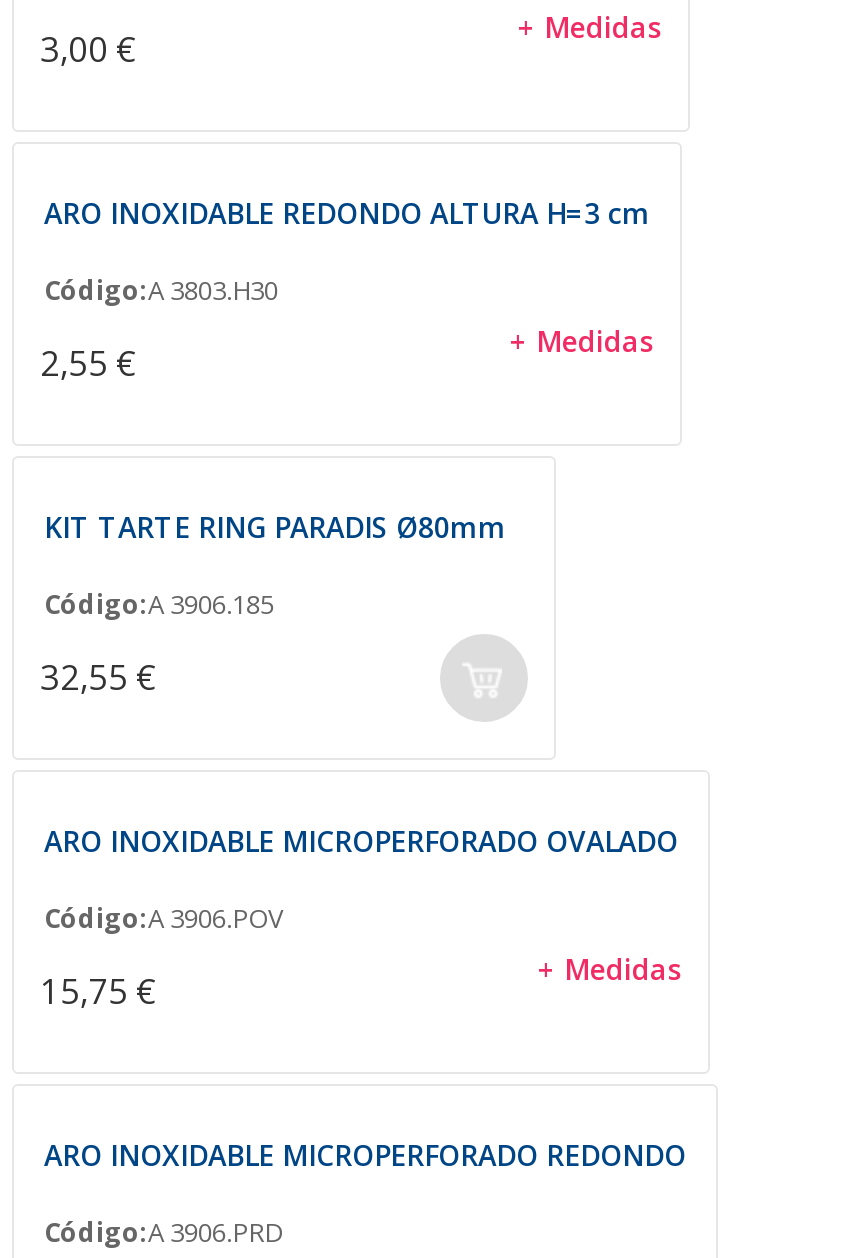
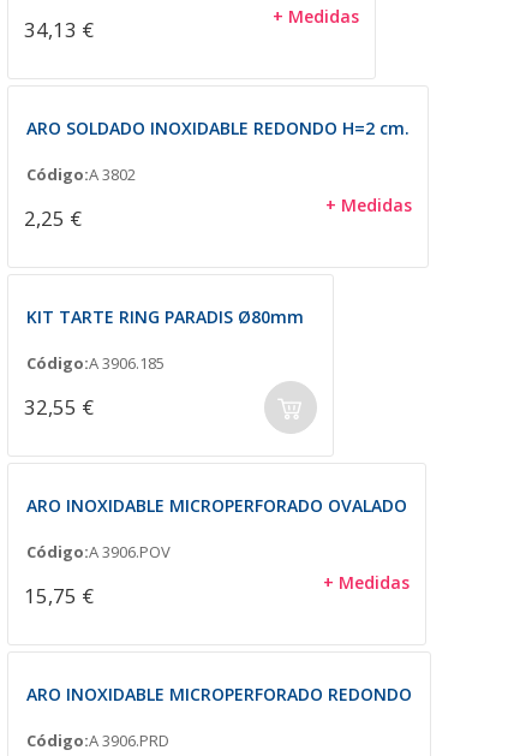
[40,26,136,72] 3,00 € -> [24,16,94,43] 34,13 €
[44,194,650,232] ARO INOXIDABLE REDONDO ALTURA H=3 cm -> [26,116,410,139] ARO SOLDADO INOXIDABLE REDONDO H=2 cm.
[44,272,278,308] Código:A 3803.H30 -> [26,163,136,185] Código:A 3802
[40,340,136,386] 2,55 € -> [24,204,82,232] 2,25 €

